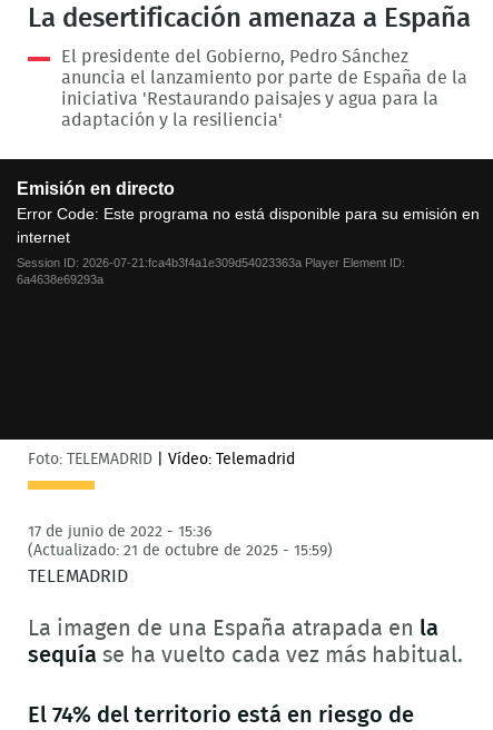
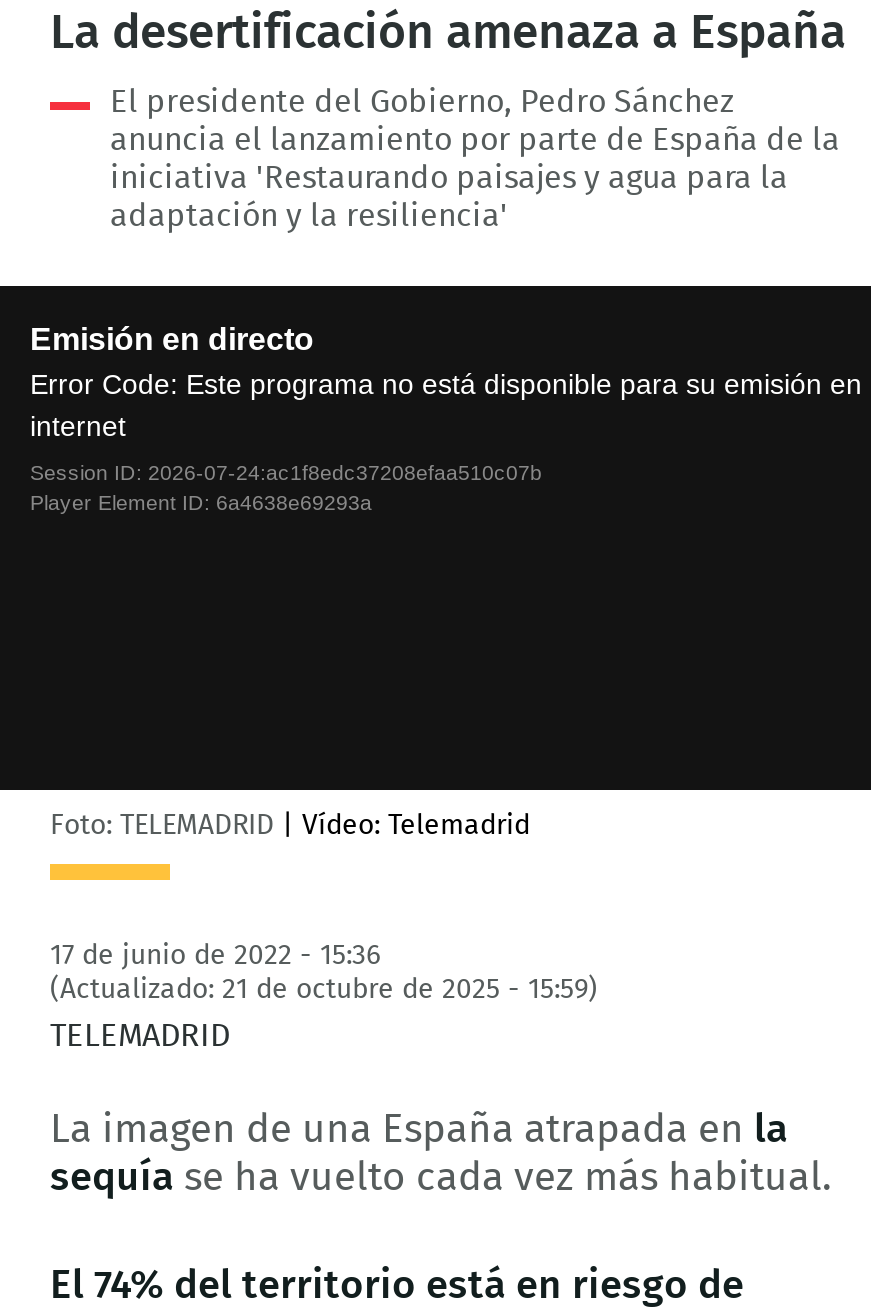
[17,256,405,286] Session ID: 2026-07-21:fca4b3f4a1e309d54023363a Player Element ID: | 6a4638e69293a -> [30,460,542,514] Session ID: 2026-07-24:ac1f8edc37208efaa510c07b | Player Element ID: 6a4638e69293a

